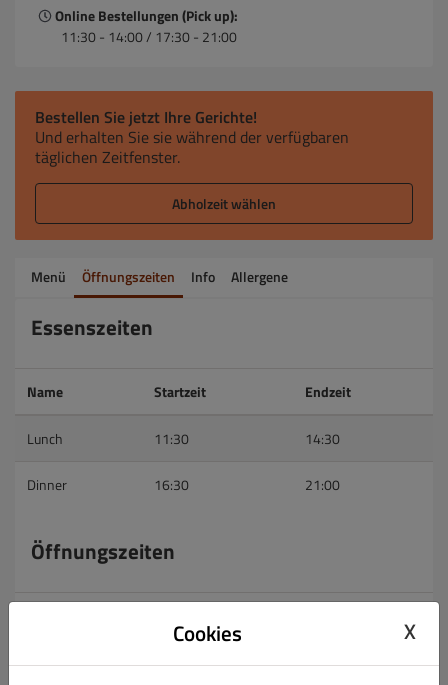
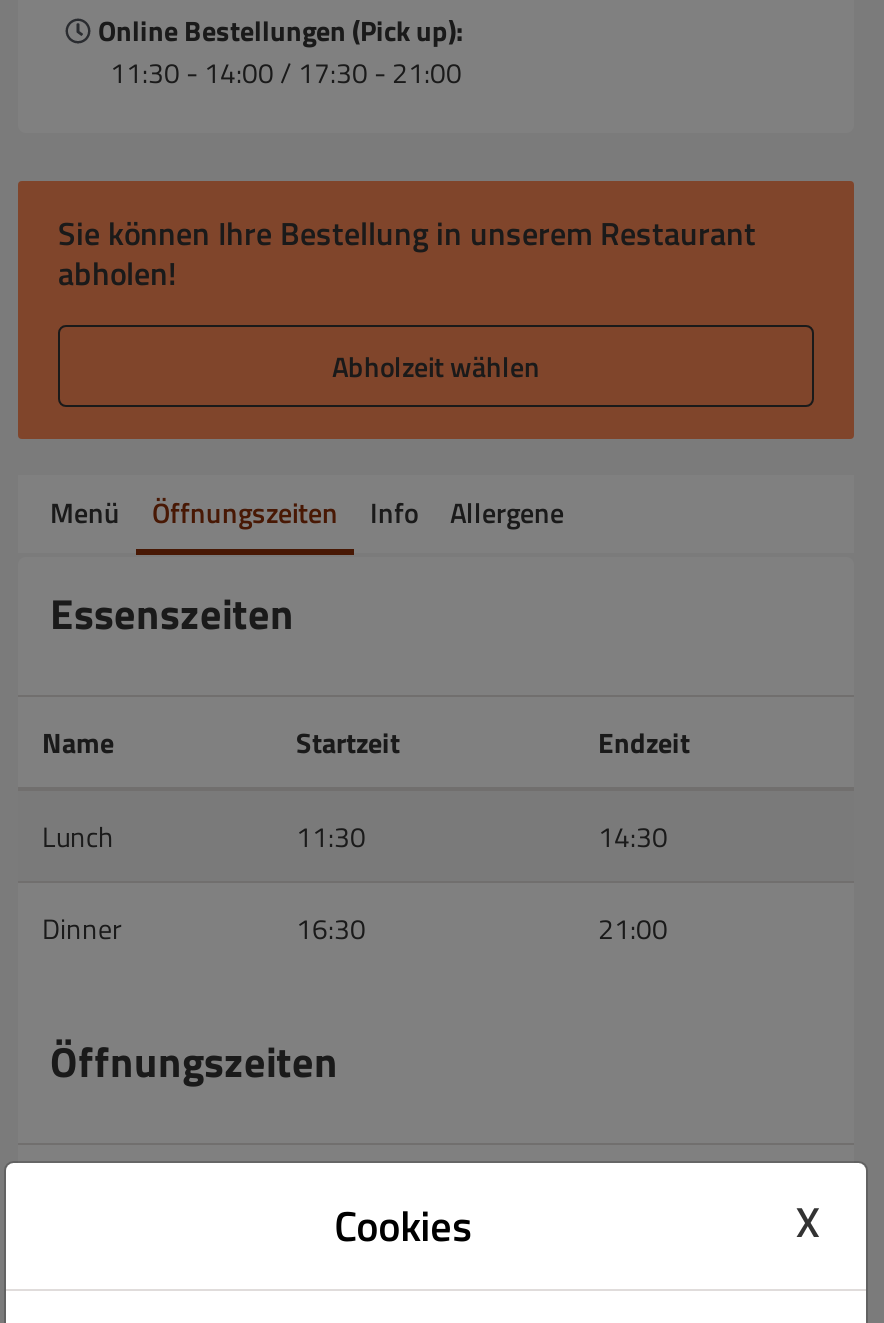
[35,105,349,169] Bestellen Sie jetzt Ihre Gerichte! | Und erhalten Sie sie während der verfügbaren | täglichen Zeitfenster. -> [58,209,756,297] Sie können Ihre Bestellung in unserem Restaurant | abholen!

